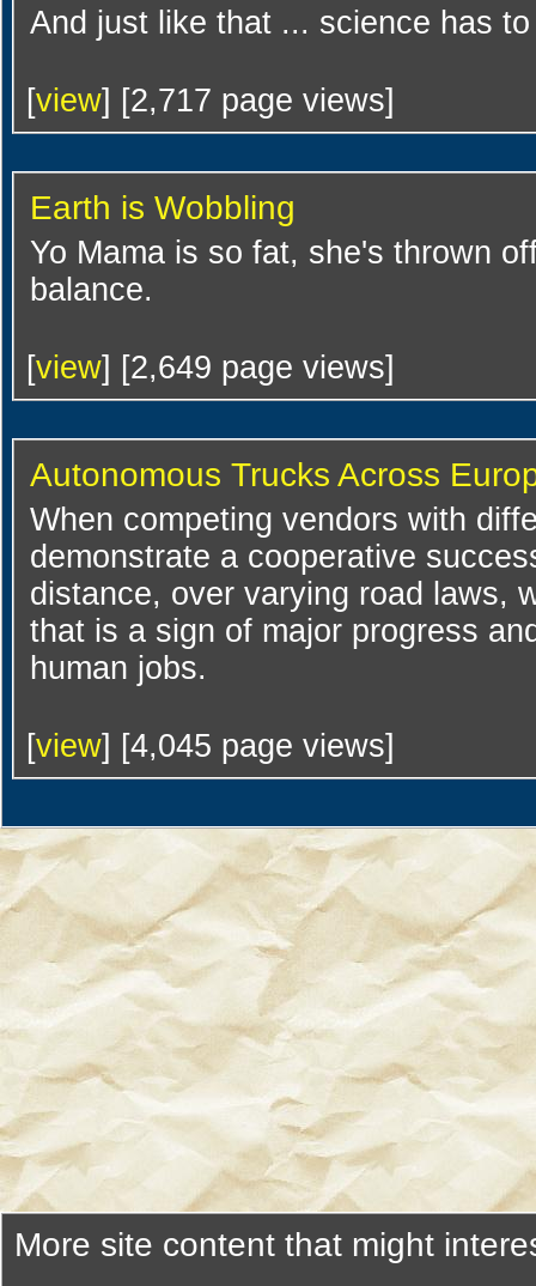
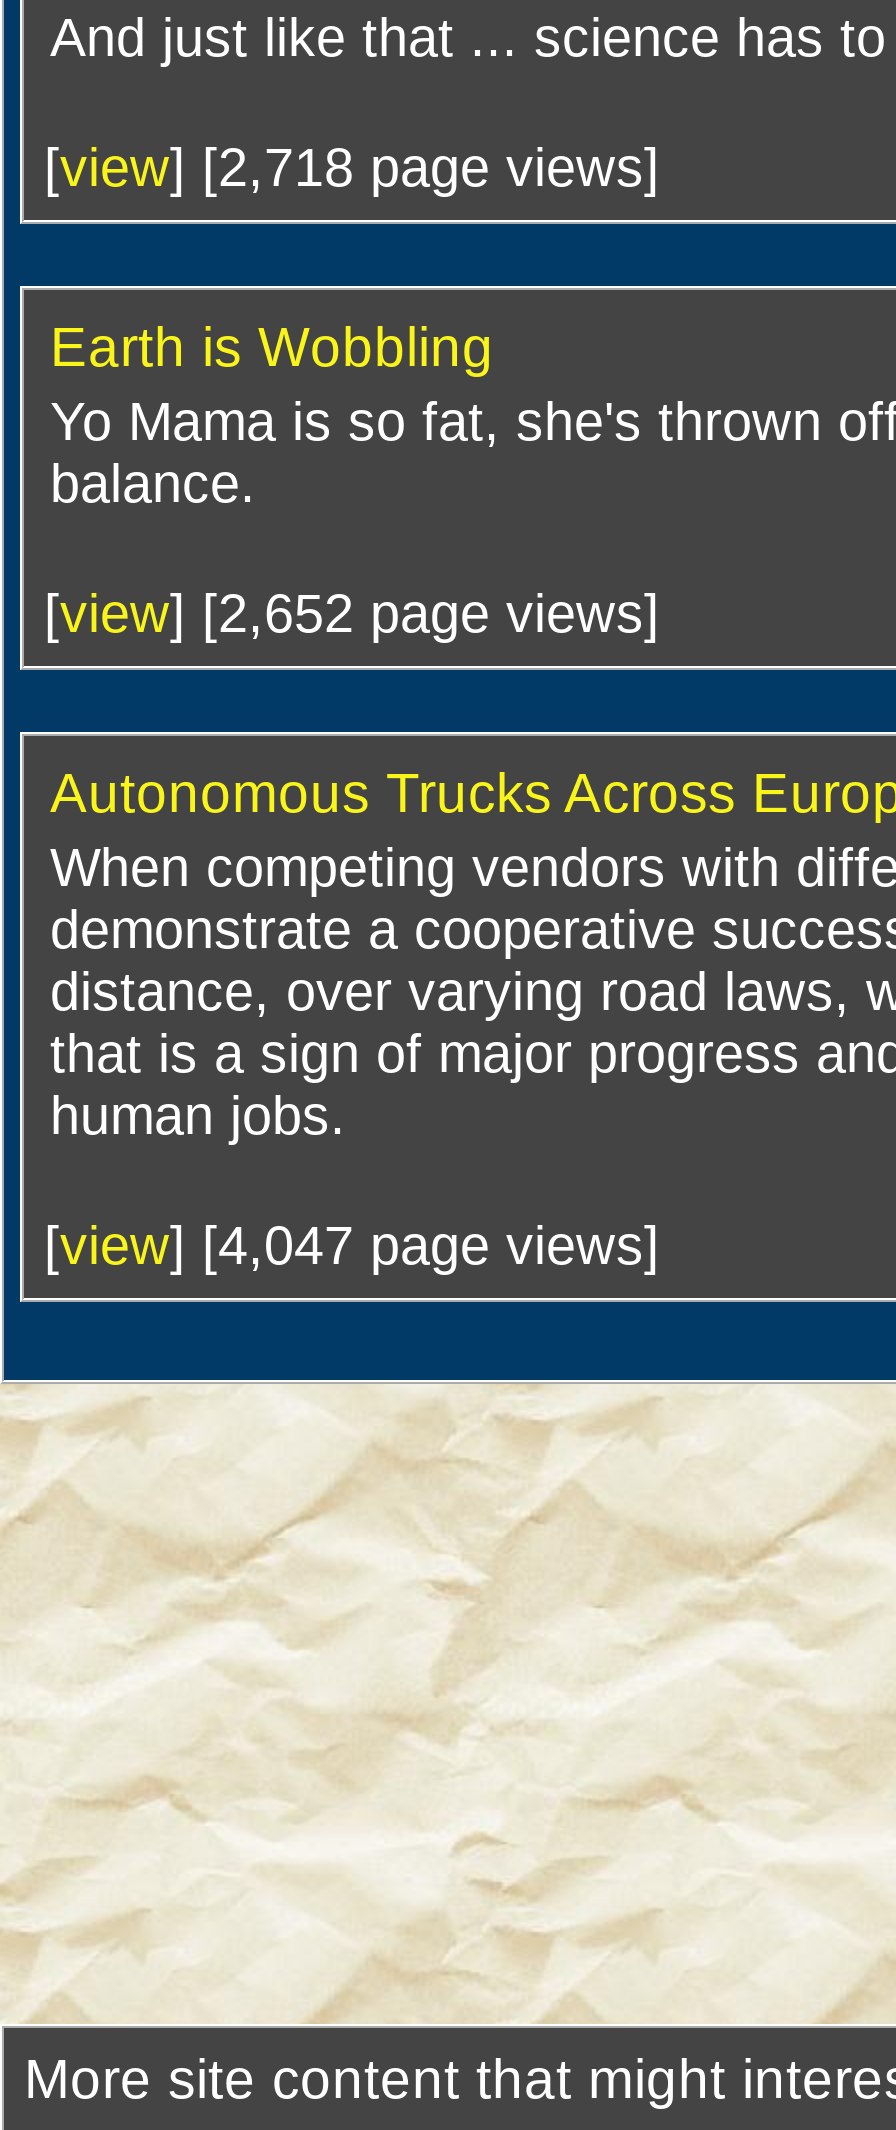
[26,83,395,119] [view] [2,717 page views] -> [44,138,660,198] [view] [2,718 page views]
[26,350,395,386] [view] [2,649 page views] -> [44,584,660,644] [view] [2,652 page views]
[26,728,395,764] [view] [4,045 page views] -> [44,1216,660,1276] [view] [4,047 page views]

